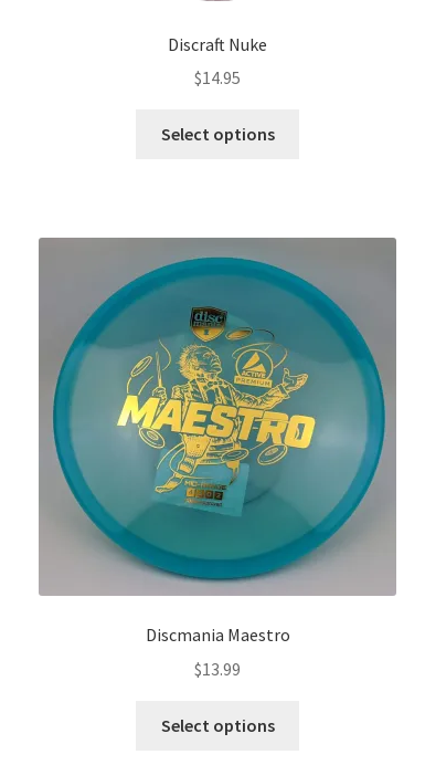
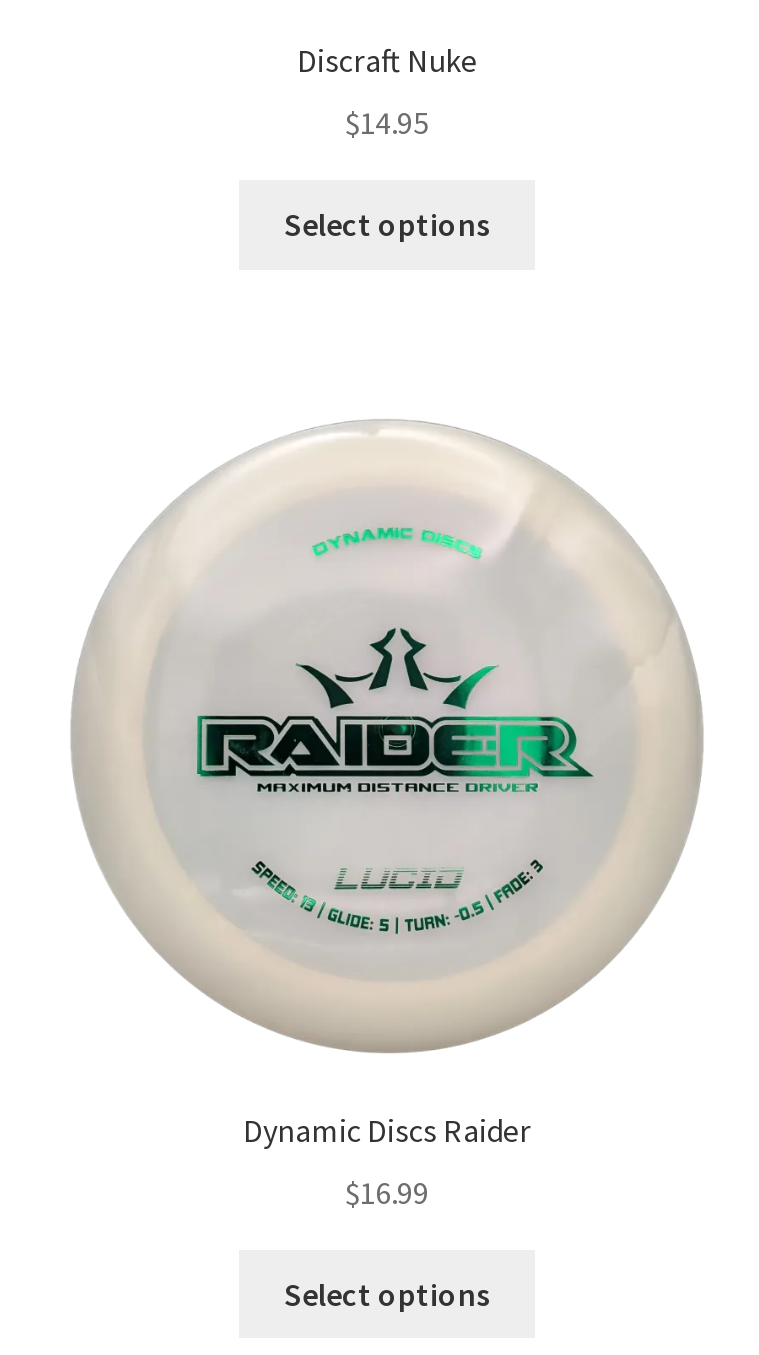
[38,237,397,646] [image] | Discmania Maestro -> [63,412,711,1151] [image] | Dynamic Discs Raider
[194,658,241,680] $13.99 -> [345,1172,429,1212] $16.99

